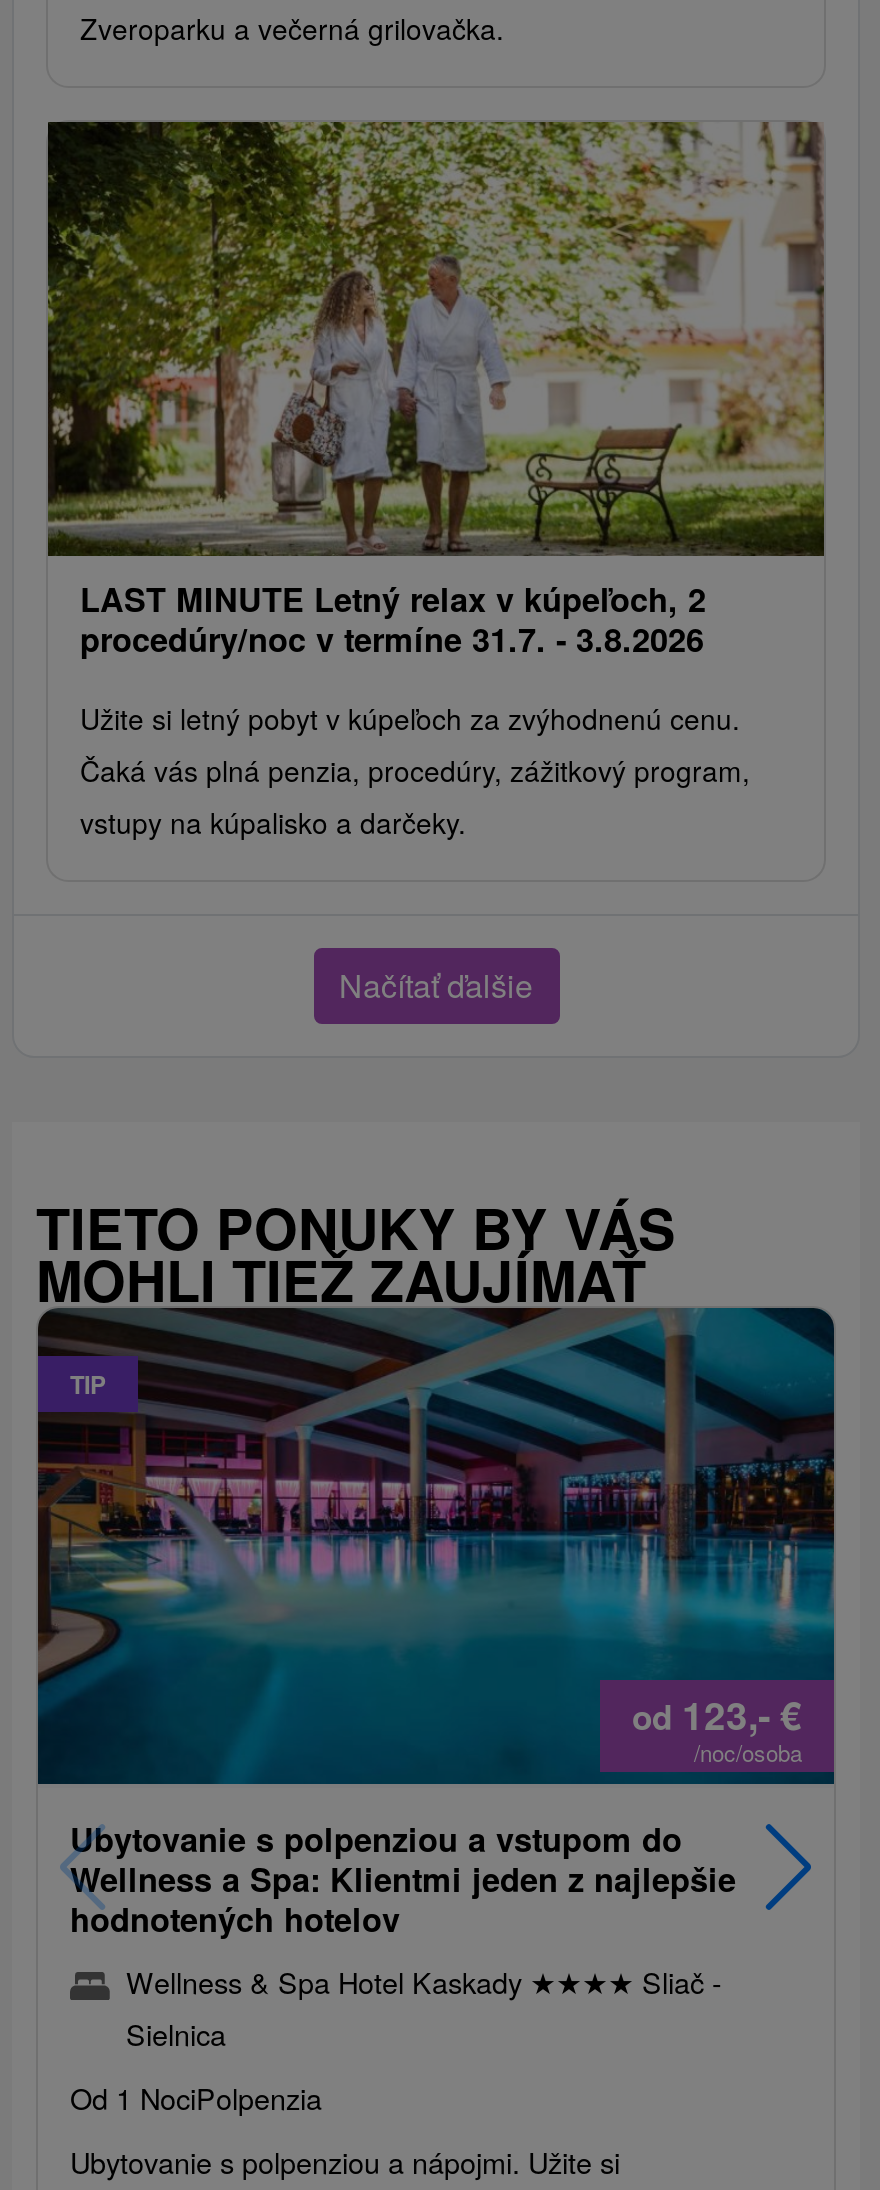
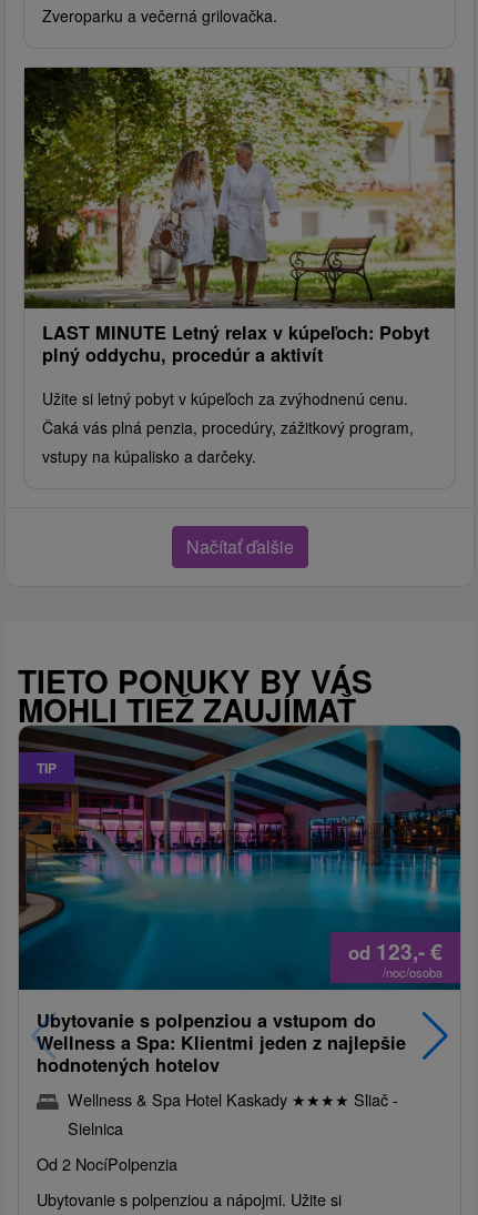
[80,576,706,662] LAST MINUTE Letný relax v kúpeľoch, 2 | procedúry/noc v termíne 31.7. - 3.8.2026 -> [42,320,429,367] LAST MINUTE Letný relax v kúpeľoch: Pobyt | plný oddychu, procedúr a aktivít
[70,2076,322,2118] Od 1 NociPolpenzia -> [37,1152,177,1175] Od 2 NocíPolpenzia

